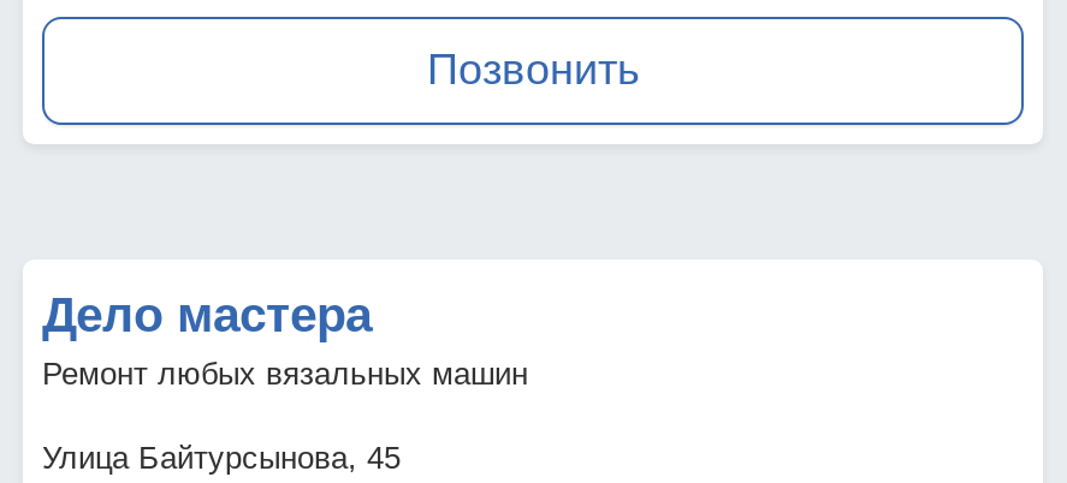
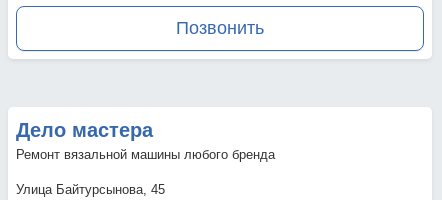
[42,356,528,392] Ремонт любых вязальных машин -> [16,147,275,162] Ремонт вязальной машины любого бренда

